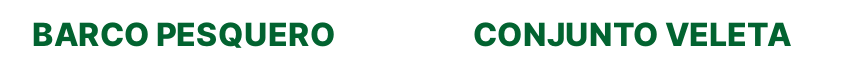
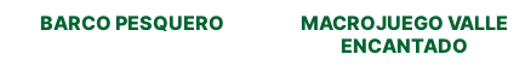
[473,15,791,55] CONJUNTO VELETA -> [300,11,507,58] MACROJUEGO VALLE | ENCANTADO

